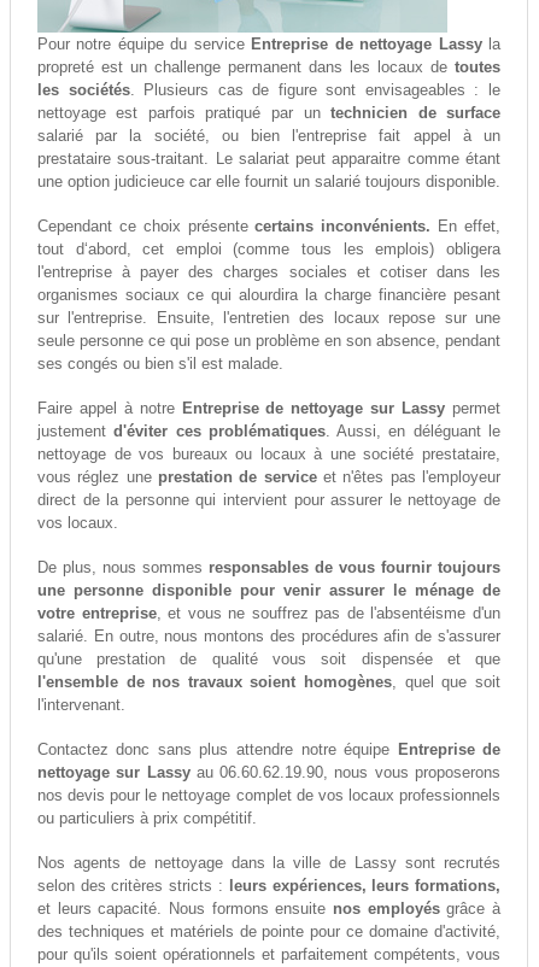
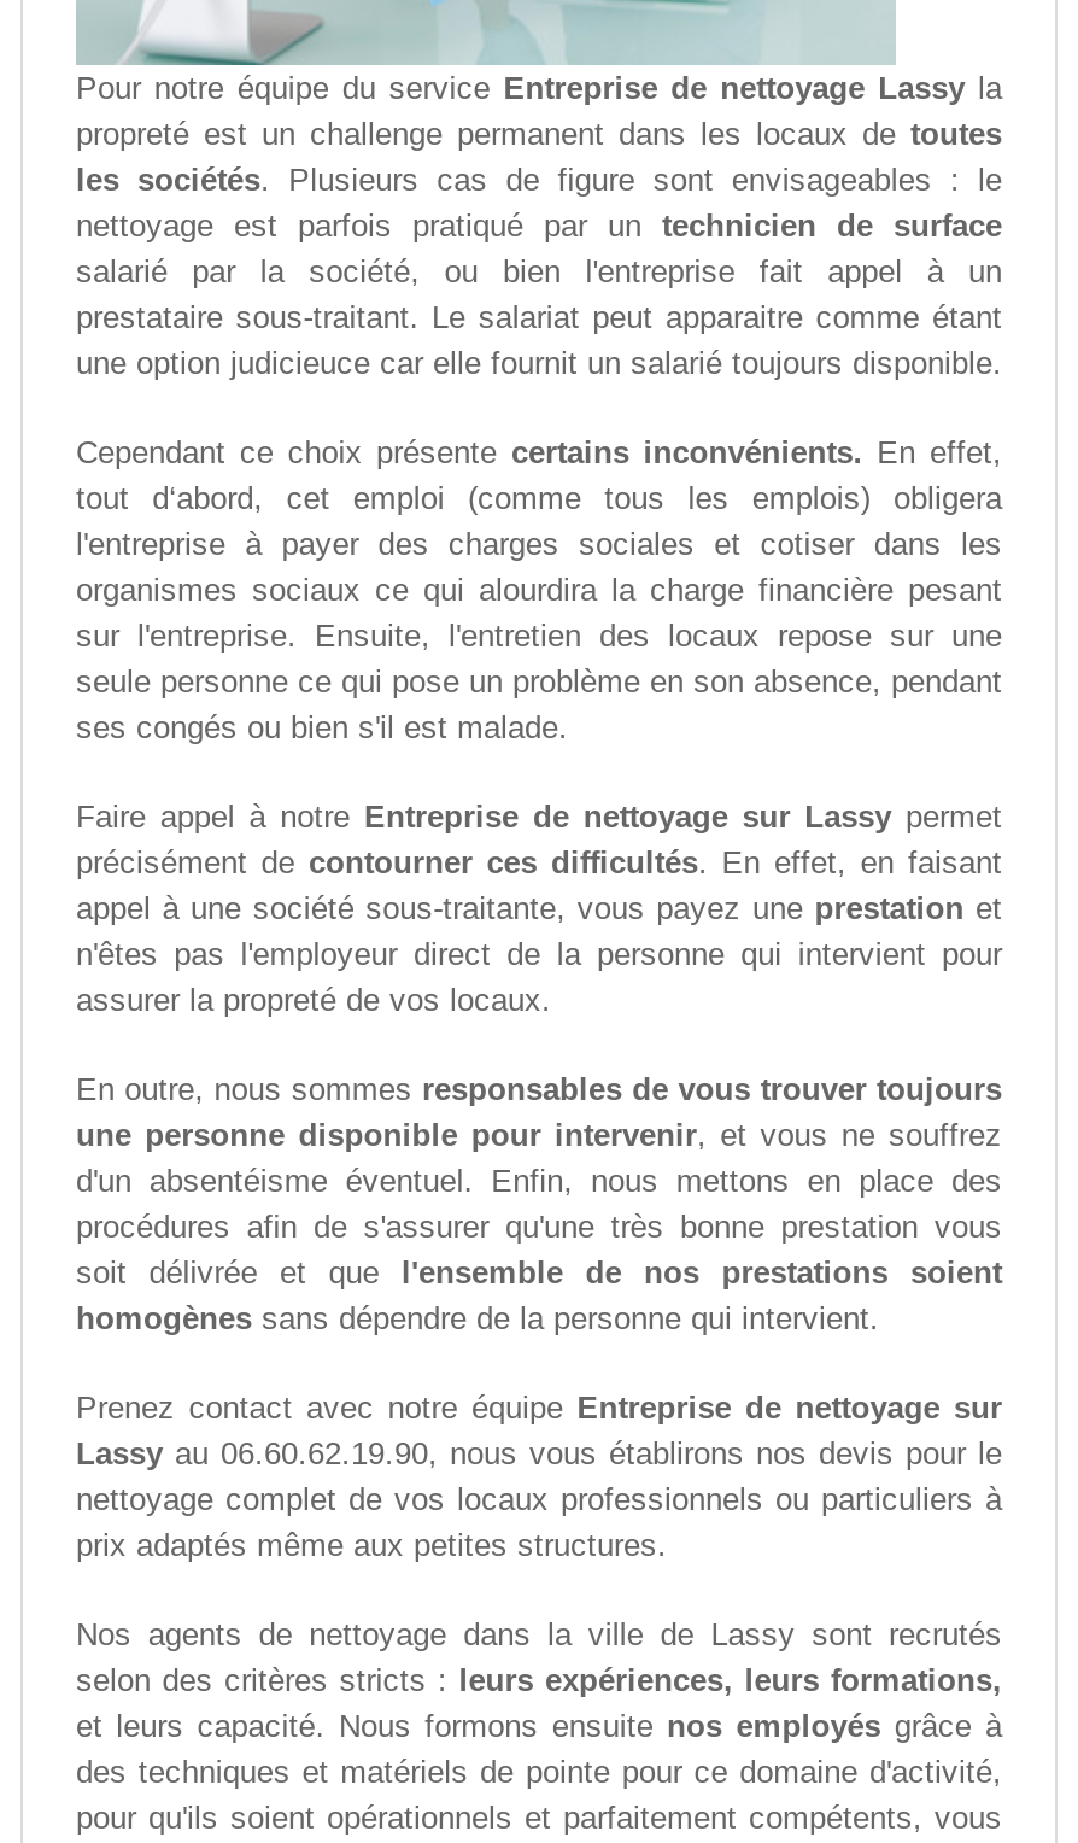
[37,423,500,532] justement d'éviter ces problématiques. Aussi, en déléguant le | nettoyage de vos bureaux ou locaux à une société prestataire, | vous réglez une prestation de service et n'êtes pas l'employeur | direct de la personne qui intervient pour assurer le nettoyage de | vos locaux. -> [76,846,1002,1019] précisément de contourner ces difficultés. En effet, en faisant | appel à une société sous-traitante, vous payez une prestation et | n'êtes pas l'employeur direct de la personne qui intervient pour | assurer la propreté de vos locaux.
[37,559,500,714] De plus, nous sommes responsables de vous fournir toujours | une personne disponible pour venir assurer le ménage de | votre entreprise, et vous ne souffrez pas de l'absentéisme d'un | salarié. En outre, nous montons des procédures afin de s'assurer | qu'une prestation de qualité vous soit dispensée et que | l'ensemble de nos travaux soient homogènes, quel que soit | l'intervenant. -> [76,1072,1002,1338] En outre, nous sommes responsables de vous trouver toujours | une personne disponible pour intervenir, et vous ne souffrez | d'un absentéisme éventuel. Enfin, nous mettons en place des | procédures afin de s'assurer qu'une très bonne prestation vous | soit délivrée et que l'ensemble de nos prestations soient | homogènes sans dépendre de la personne qui intervient.
[37,741,500,828] Contactez donc sans plus attendre notre équipe Entreprise de | nettoyage sur Lassy au 06.60.62.19.90, nous vous proposerons | nos devis pour le nettoyage complet de vos locaux professionnels | ou particuliers à prix compétitif. -> [76,1391,1002,1564] Prenez contact avec notre équipe Entreprise de nettoyage sur | Lassy au 06.60.62.19.90, nous vous établirons nos devis pour le | nettoyage complet de vos locaux professionnels ou particuliers à | prix adaptés même aux petites structures.

